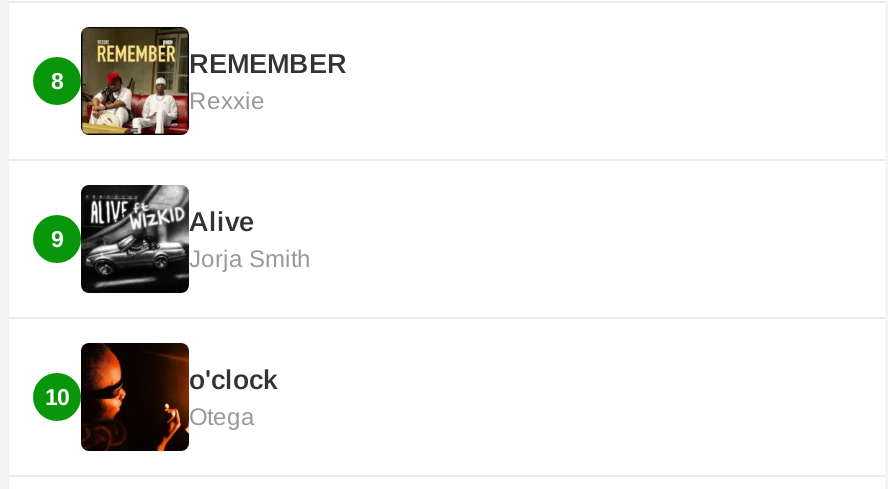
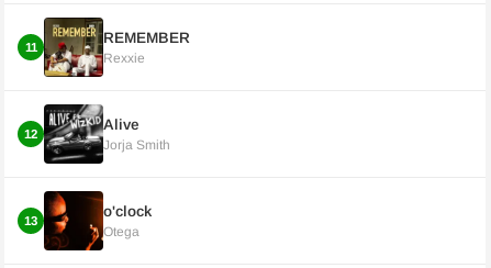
[51,70,63,94] 8 -> [25,41,37,54] 11
[51,228,63,252] 9 -> [24,128,37,141] 12
[45,386,69,410] 10 -> [24,215,37,228] 13

